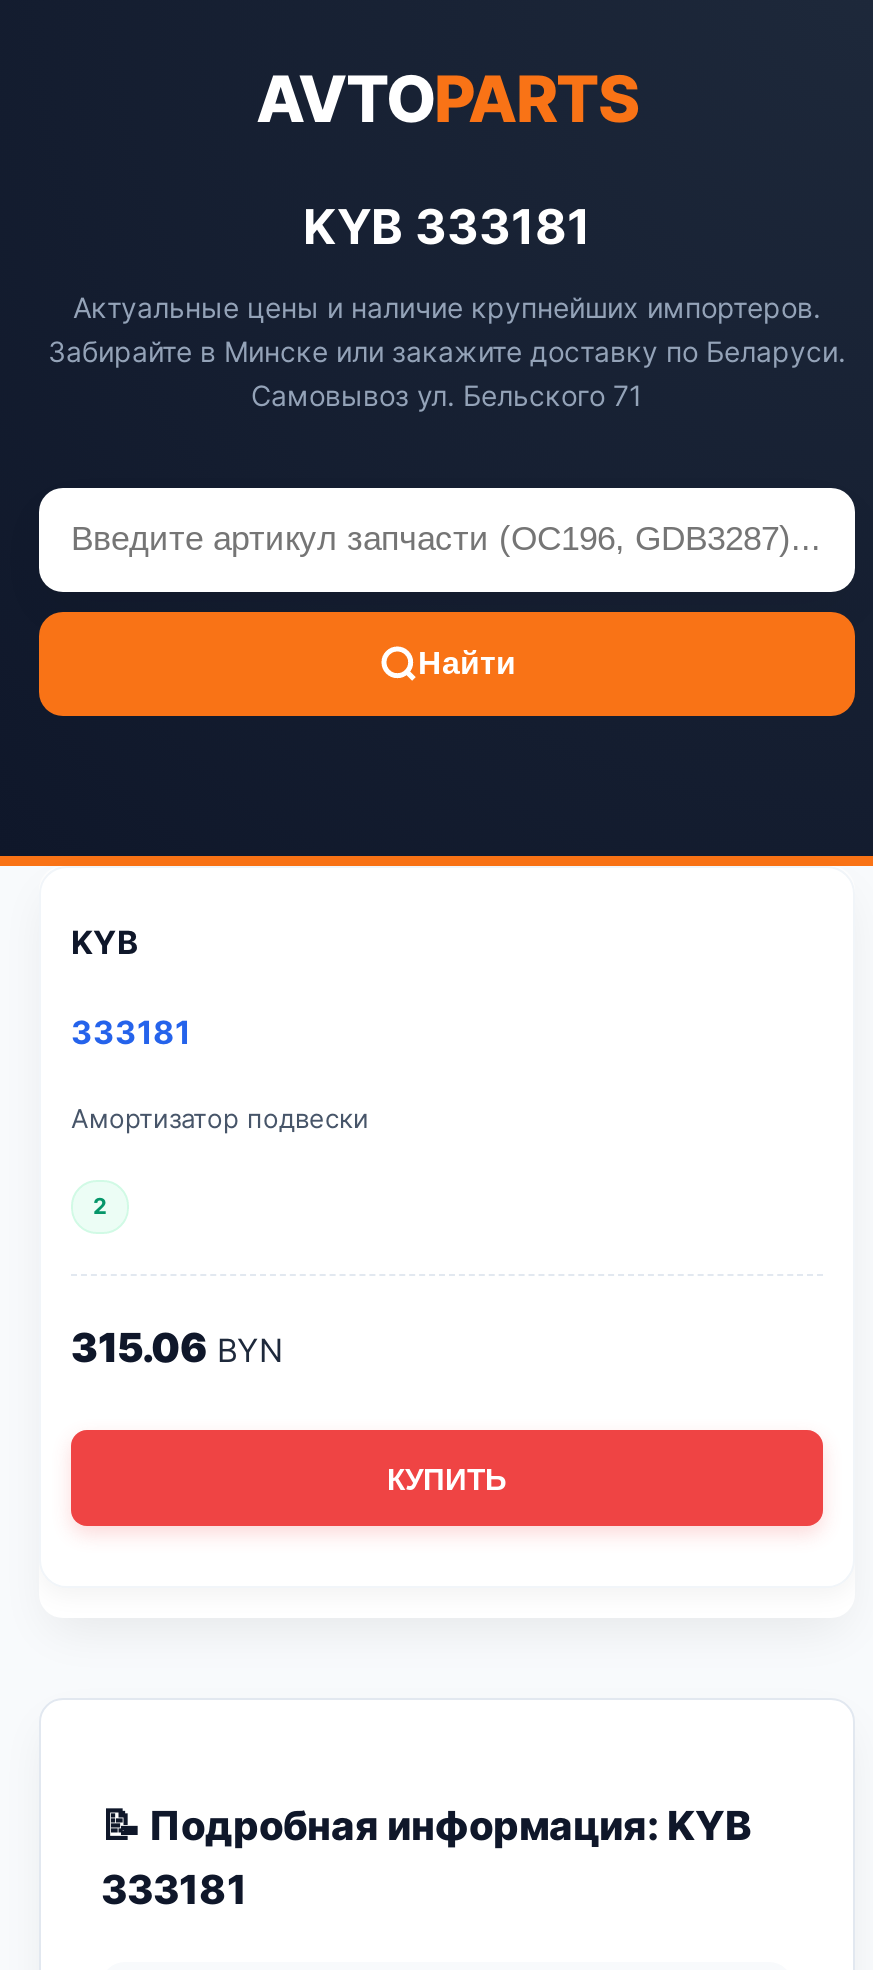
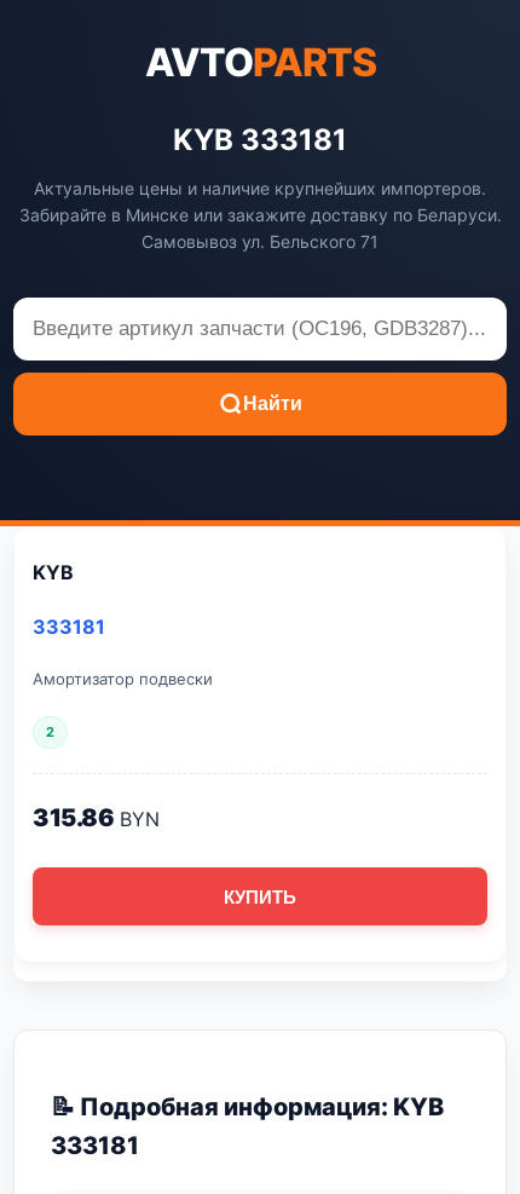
[71,1324,283,1372] 315.06 BYN -> [33,803,160,832] 315.86 BYN

